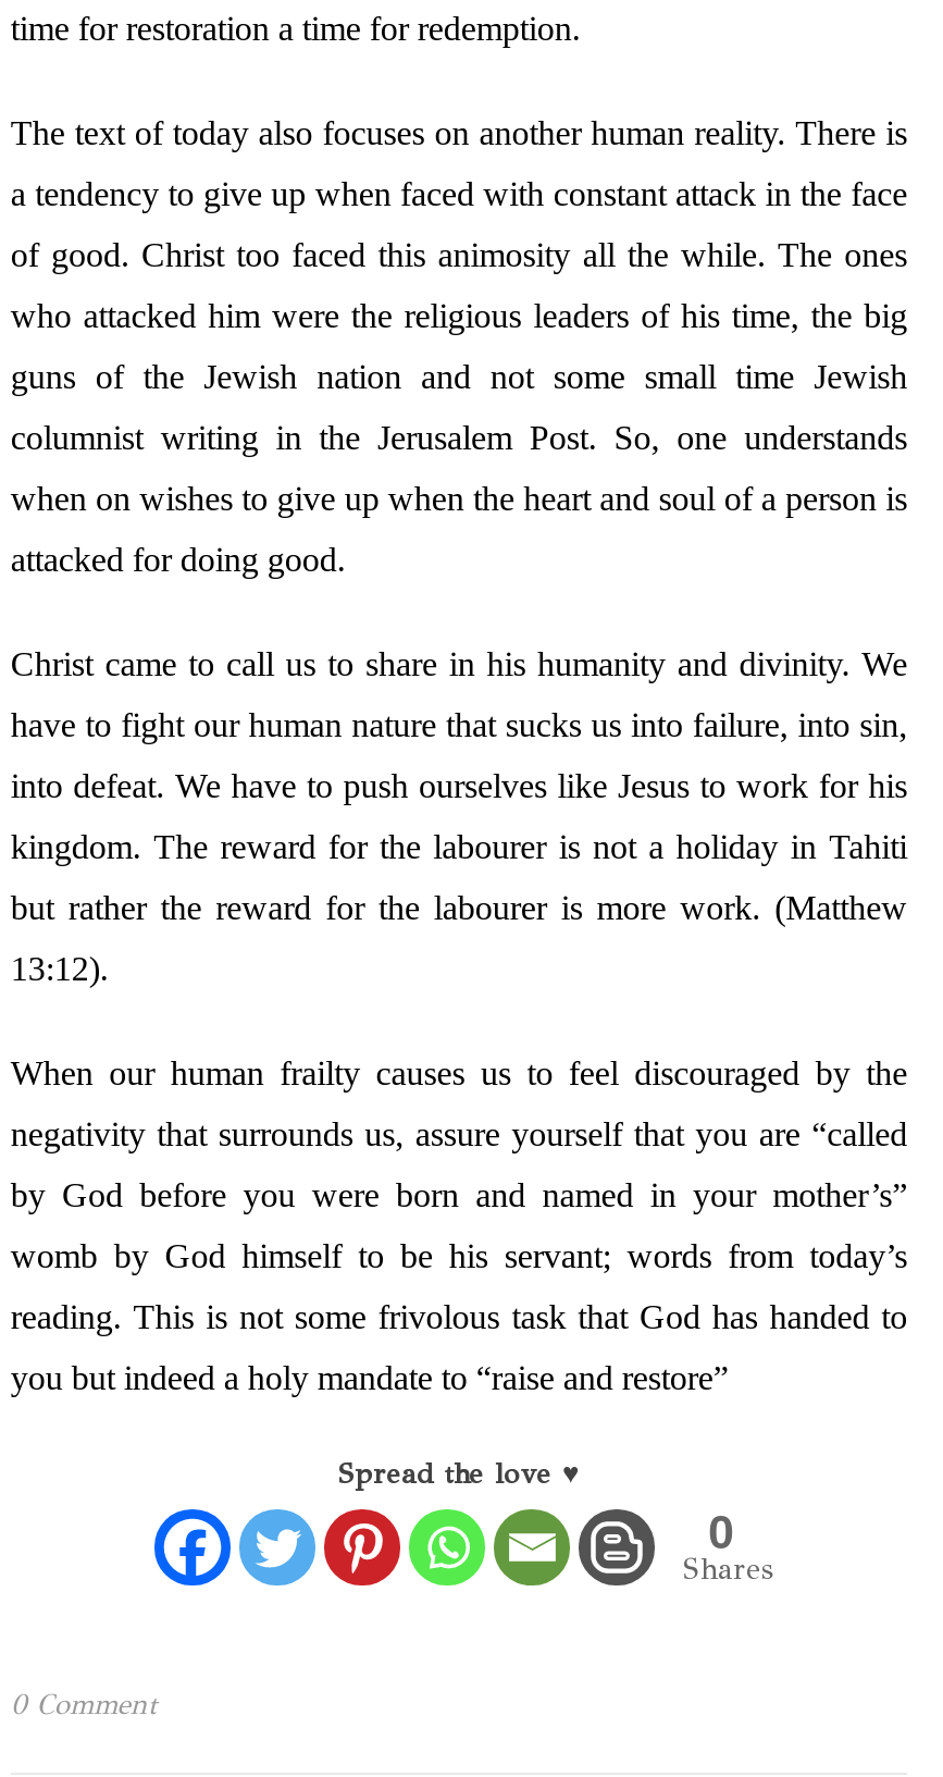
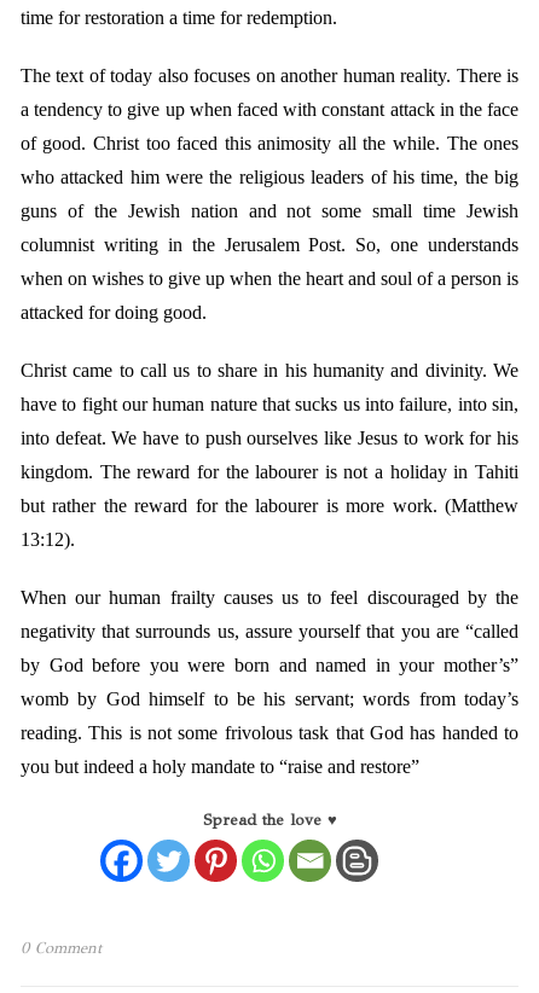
[683,1505,774,1588] 0 | Shares -> none

